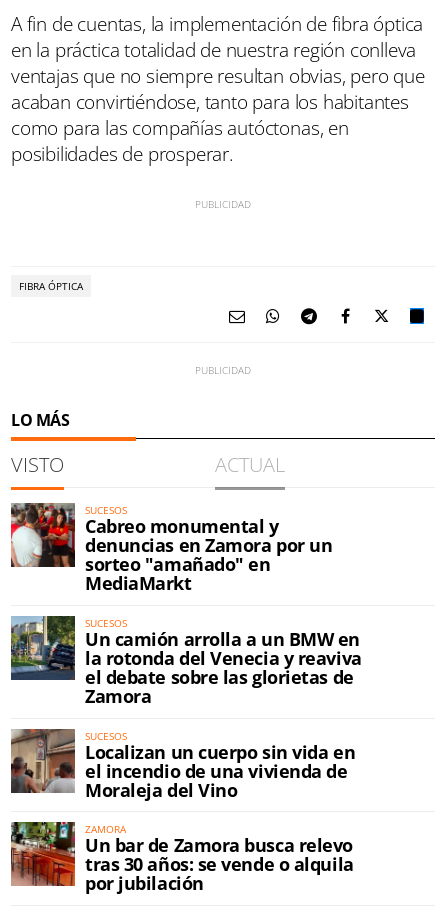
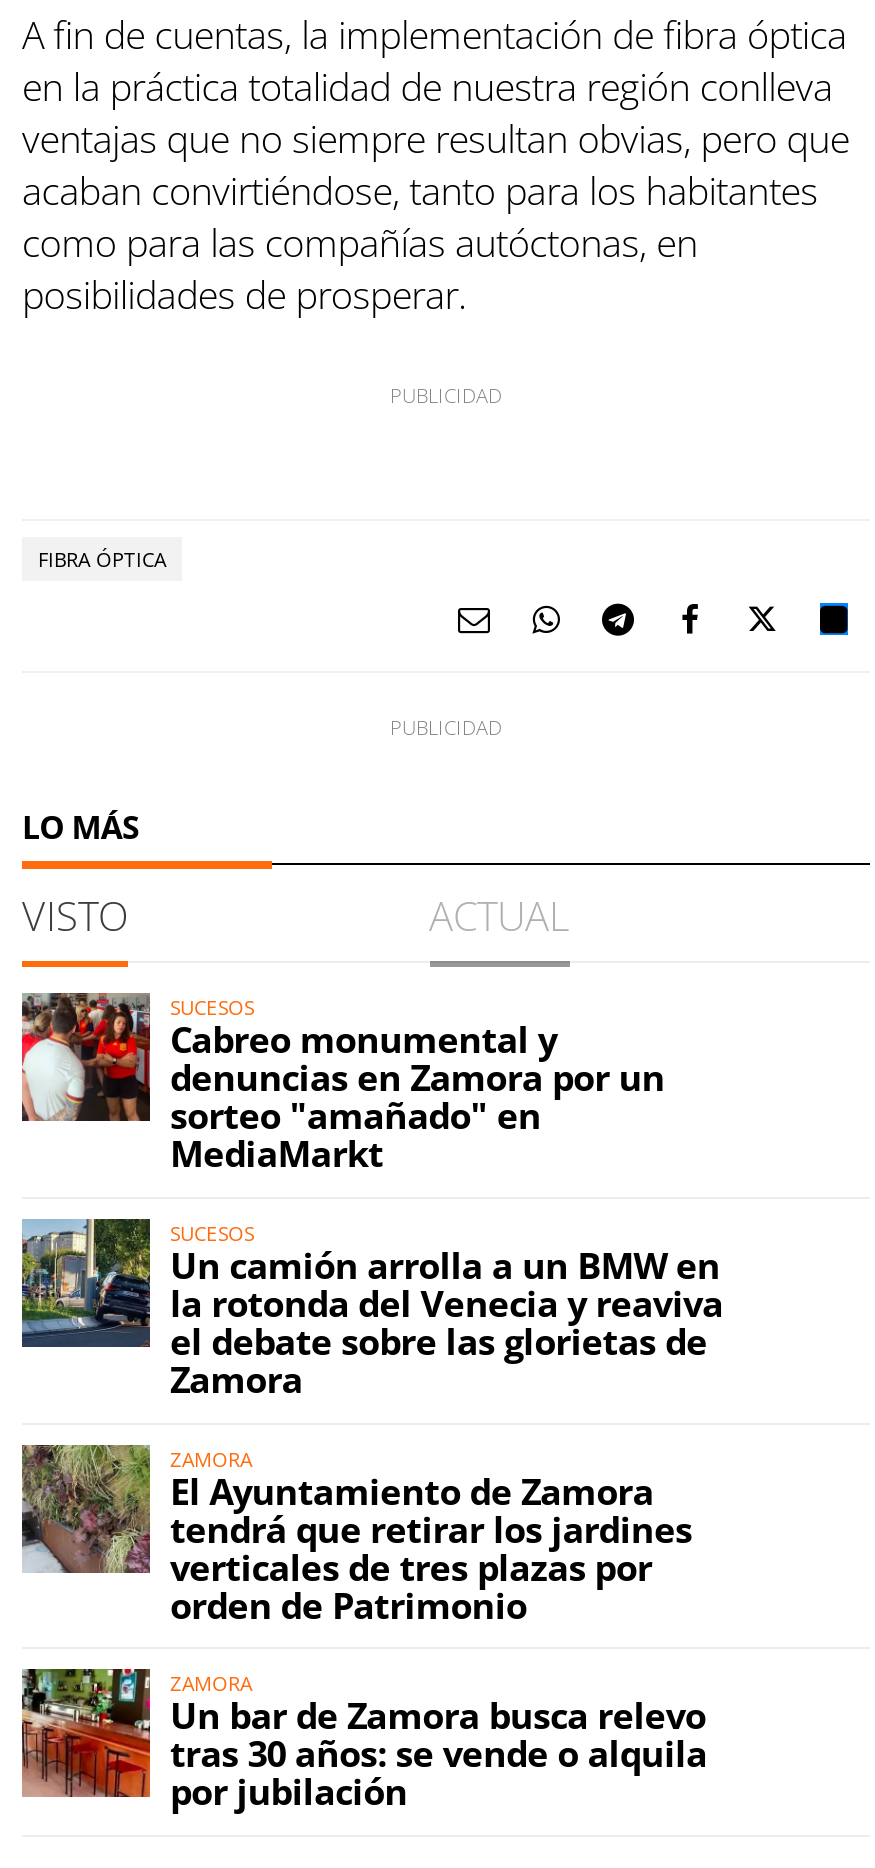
[10,728,355,801] [image] | SUCESOS | Localizan un cuerpo sin vida en | el incendio de una vivienda de | Moraleja del Vino -> [22,1443,692,1628] [image] | ZAMORA | El Ayuntamiento de Zamora | tendrá que retirar los jardines | verticales de tres plazas por | orden de Patrimonio

